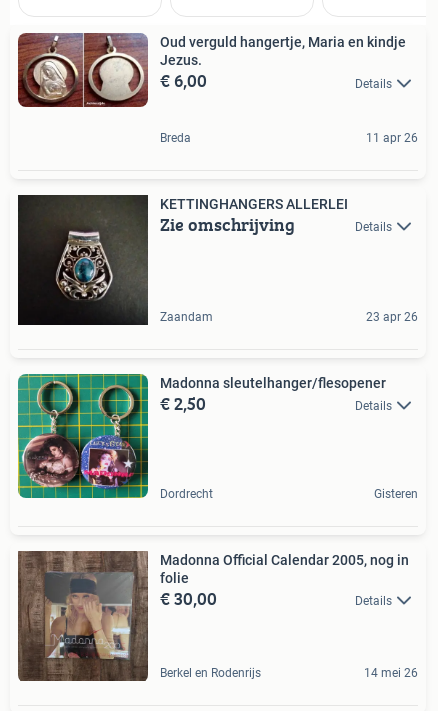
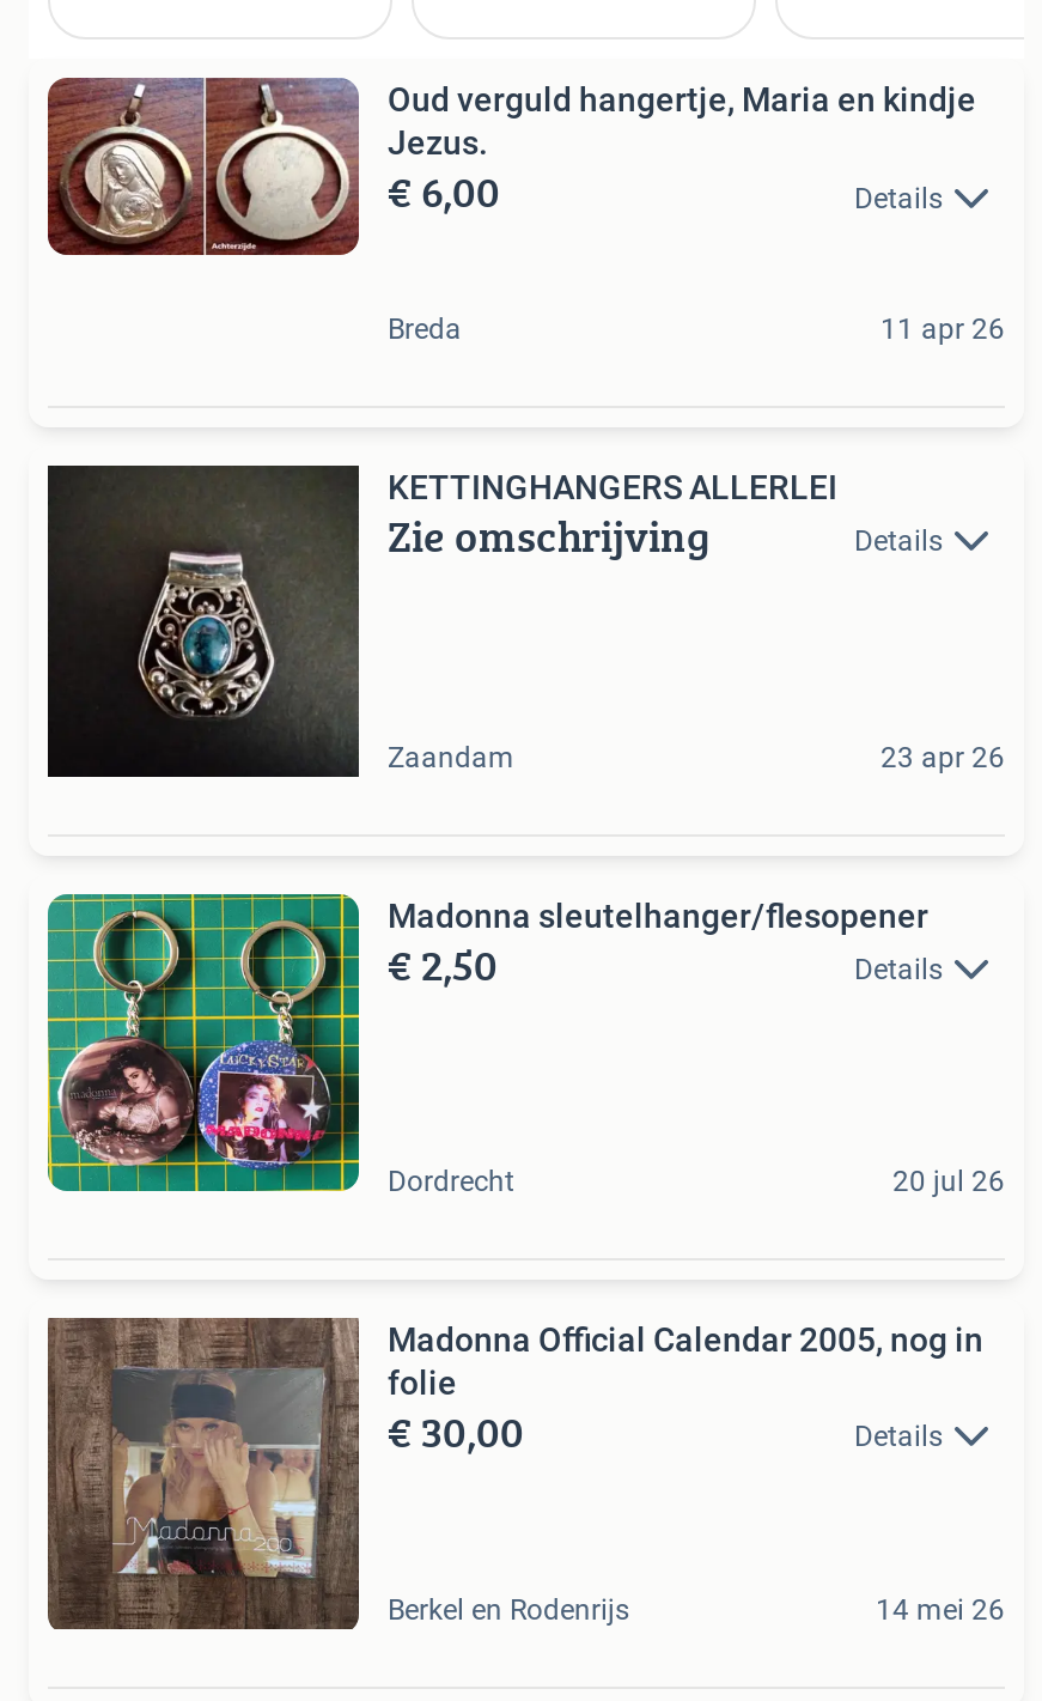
[374,487,418,501] Gisteren -> [892,1164,1005,1198] 20 jul 26

